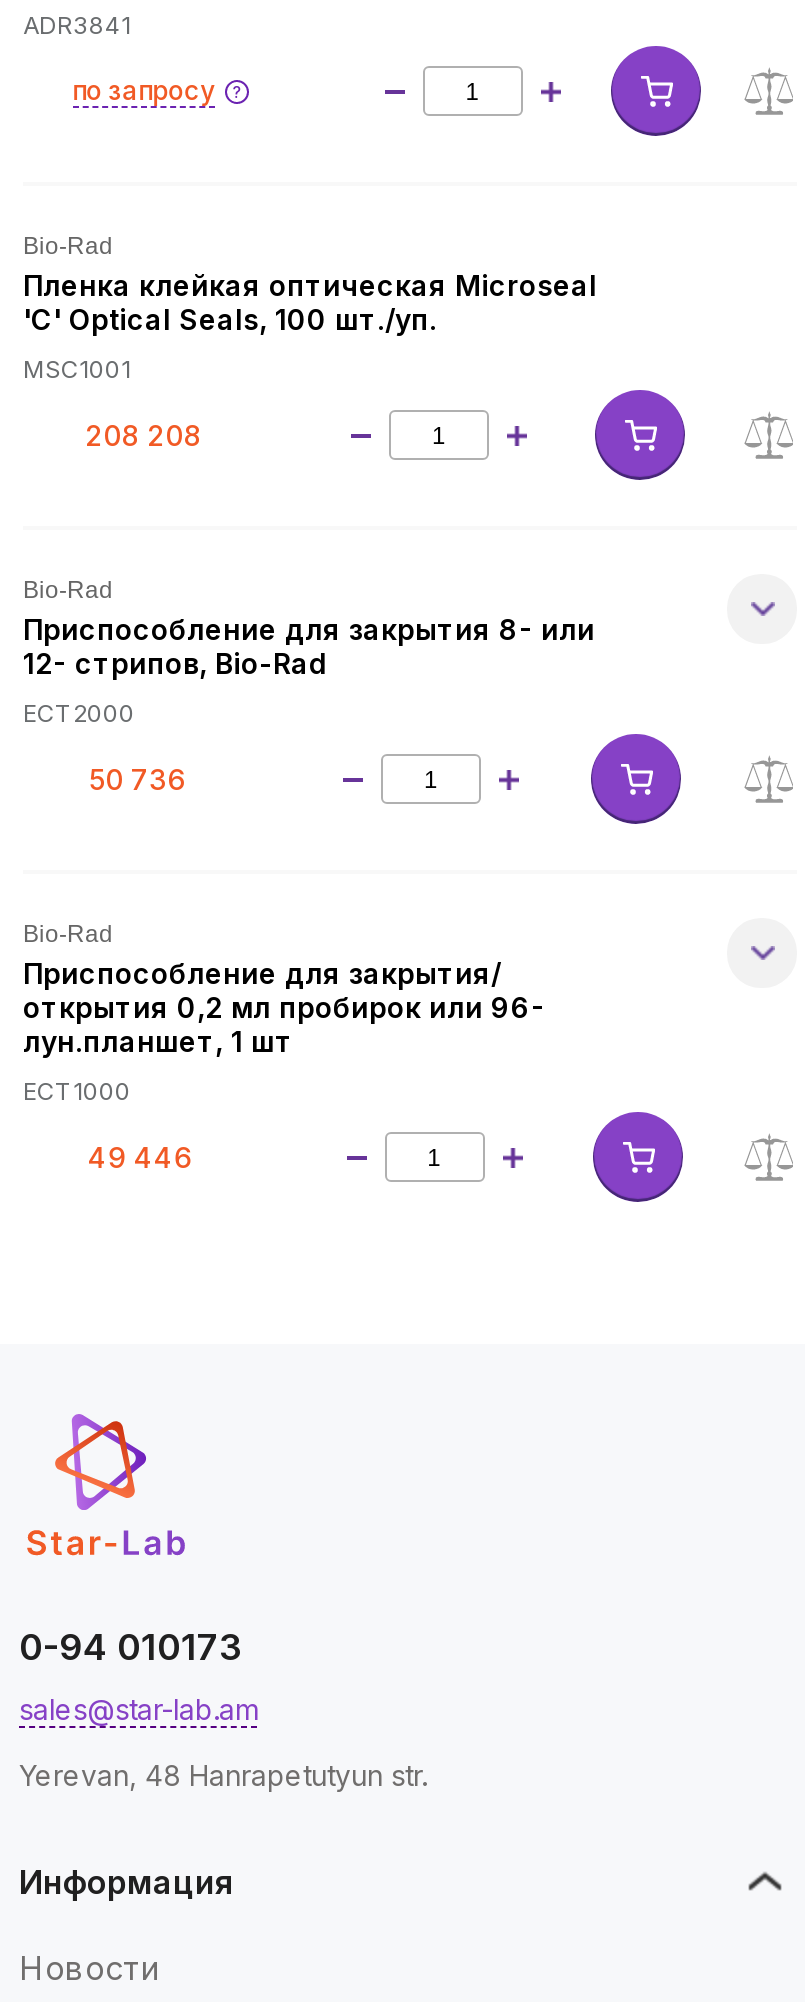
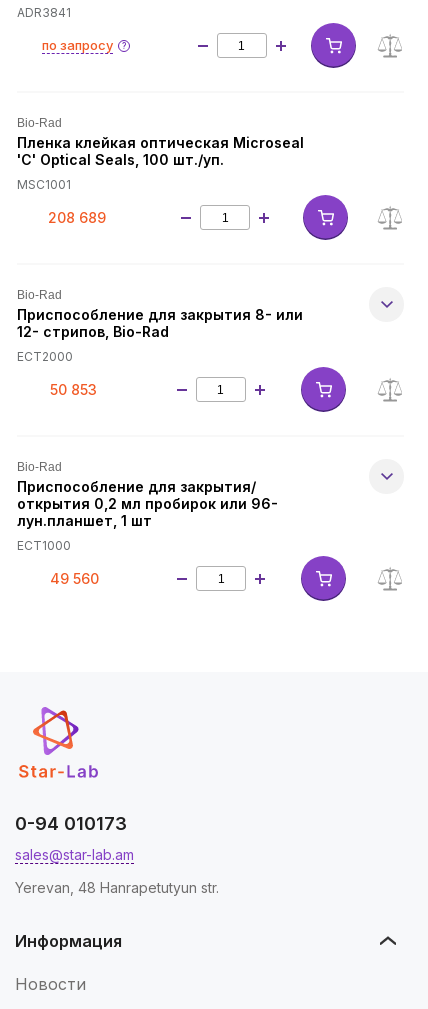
[85,418,201,452] 208 208 -> [48,209,106,226] 208 689
[89,762,185,796] 50 736 -> [50,381,97,398] 50 853
[87,1140,191,1174] 49 446 -> [50,570,99,587] 49 560

